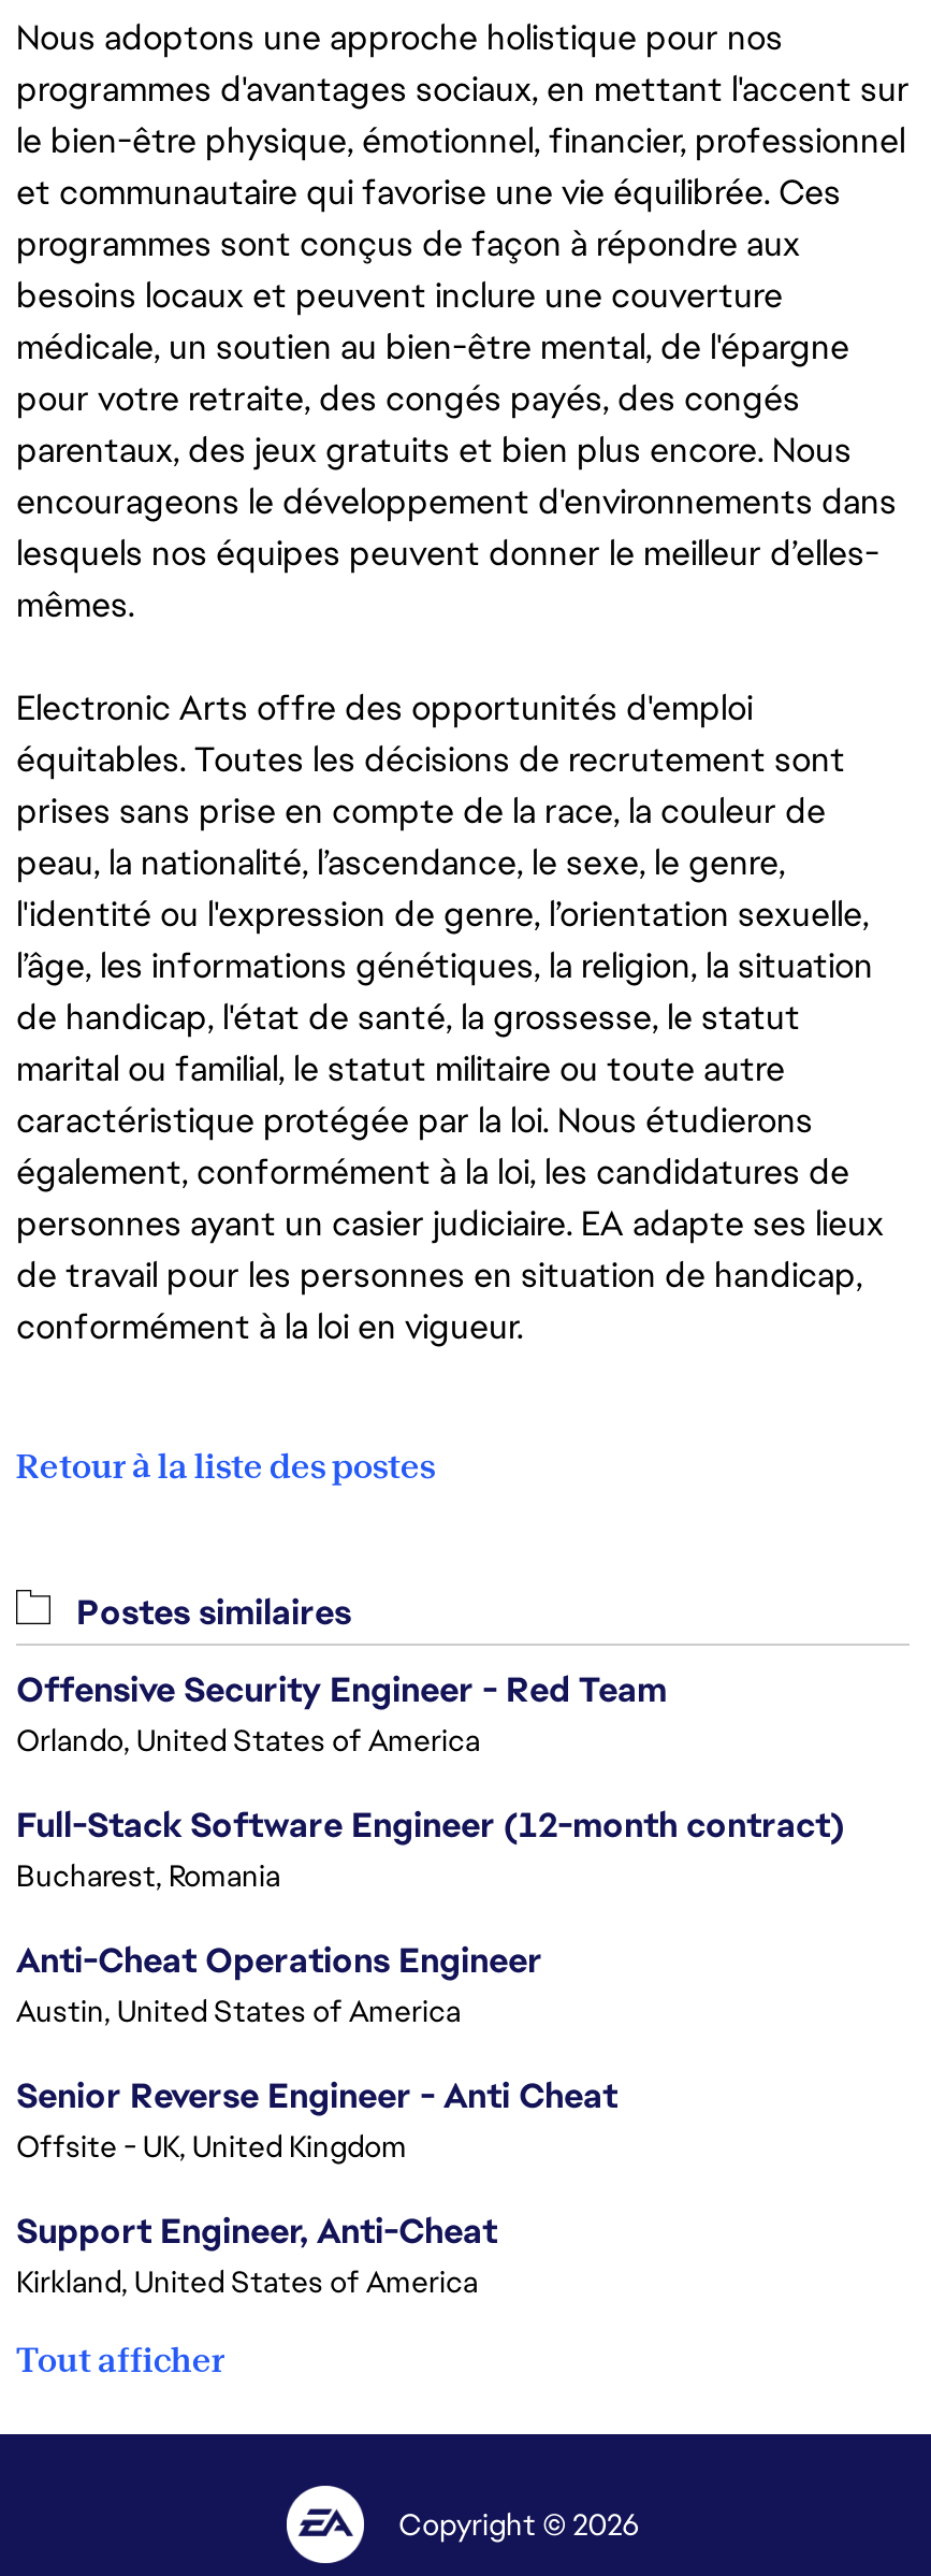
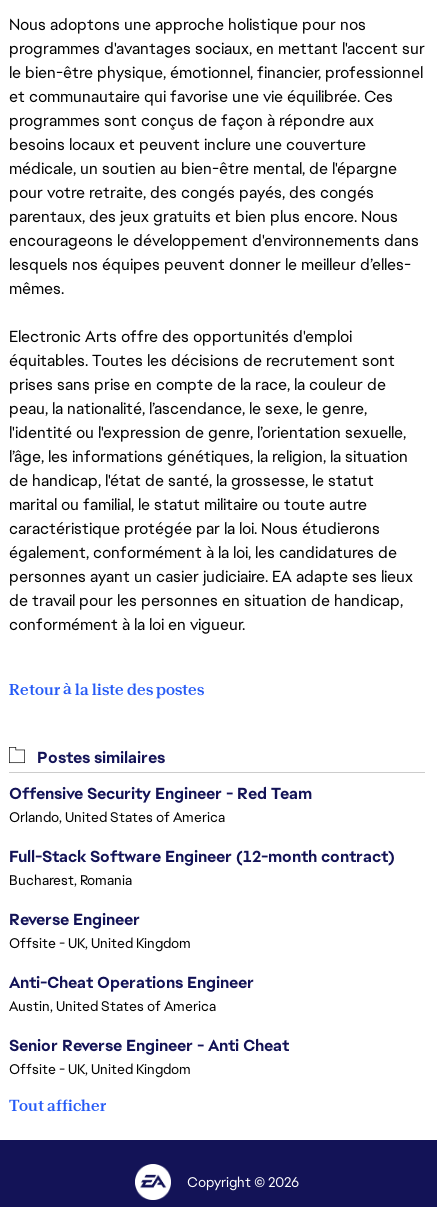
none -> [9,909,191,952] Reverse Engineer | Offsite - UK, United Kingdom
moved [16,1937,617,2165] -> [9,972,289,1078]: Anti-Cheat Operations Engineer | Austin, United States of America | Senior Reverse Engineer - Anti Cheat | Offsite - UK, United Kingdom
[16,2208,497,2300] Support Engineer, Anti-Cheat | Kirkland, United States of America -> none

